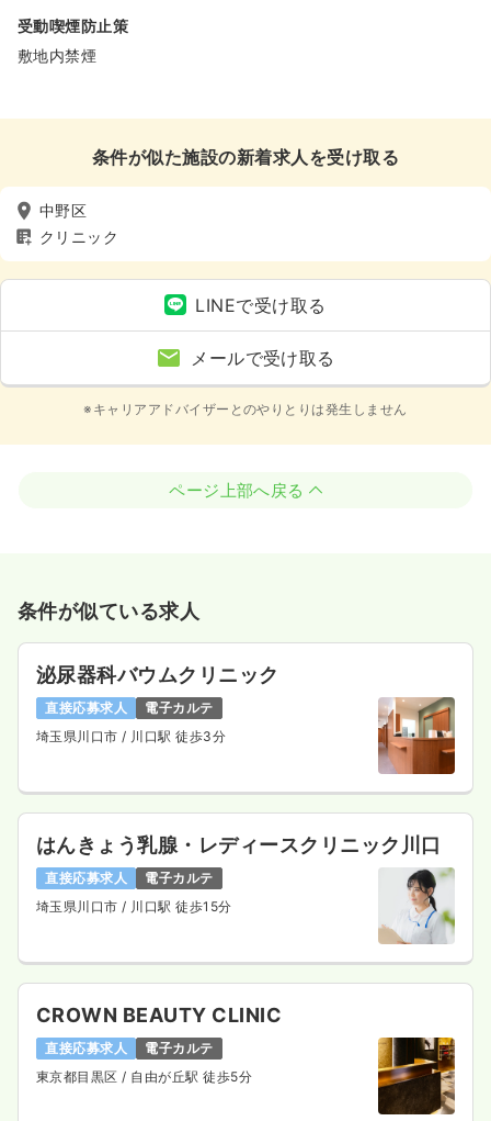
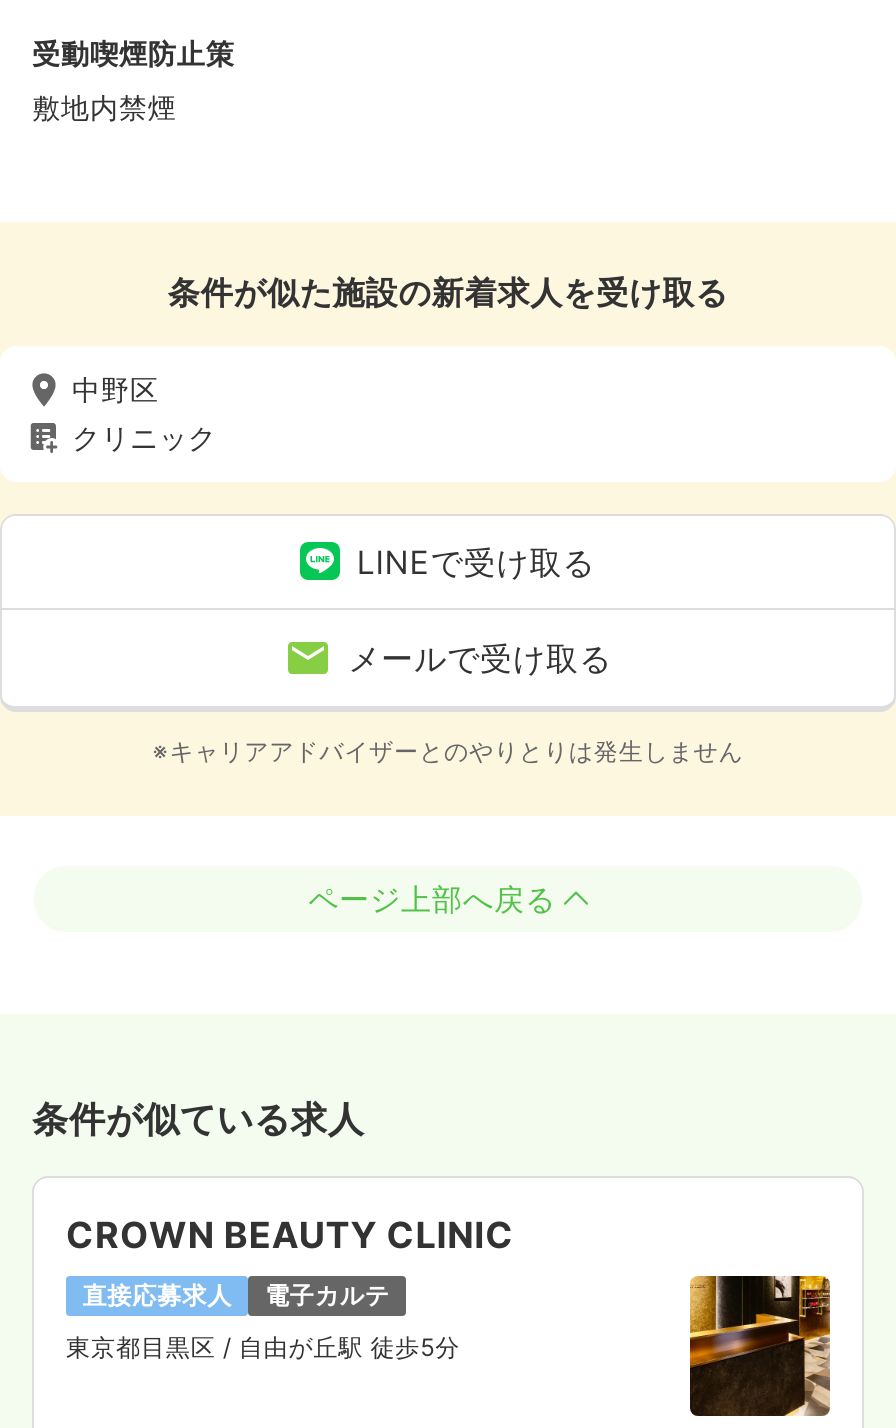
[36,663,279,744] 泌尿器科バウムクリニック | 直接応募求人 | 電子カルテ | 埼玉県川口市/ 川口駅 徒歩3分 -> none
[377,696,456,775] [image] -> none
[36,833,456,945] [image] | はんきょう乳腺・レディースクリニック川口 | 直接応募求人 | 電子カルテ | 埼玉県川口市/ 川口駅 徒歩15分 -> none

